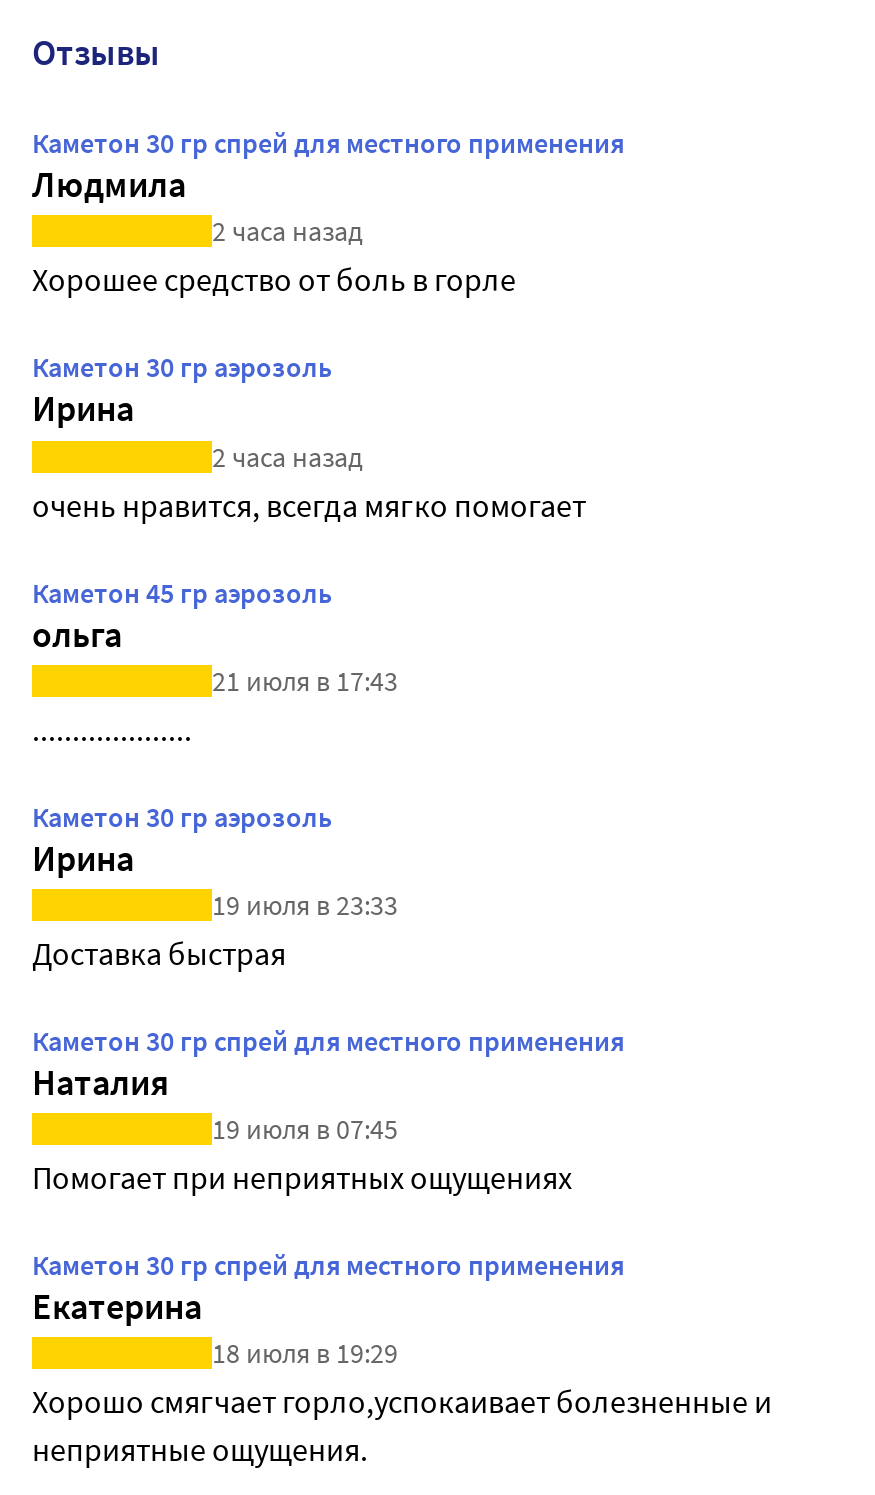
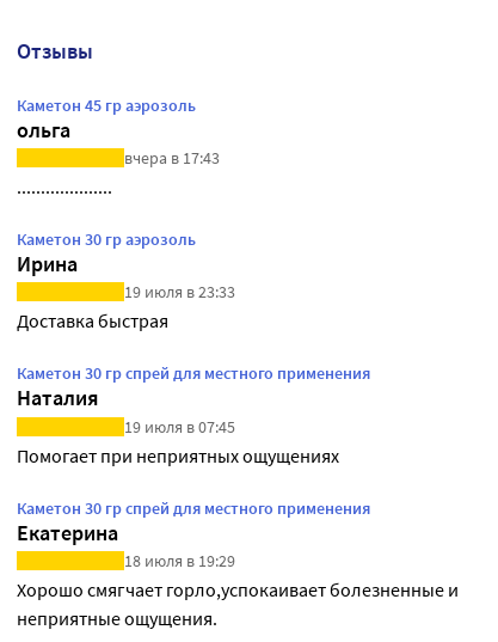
[32,125,624,524] Каметон 30 гр спрей для местного применения | Людмила | 2 часа назад | Хорошее средство от боль в горле | Каметон 30 гр аэрозоль | Ирина | 2 часа назад | очень нравится, всегда мягко помогает -> none
[212,662,398,698] 21 июля в 17:43 -> [124,147,220,169] вчера в 17:43

